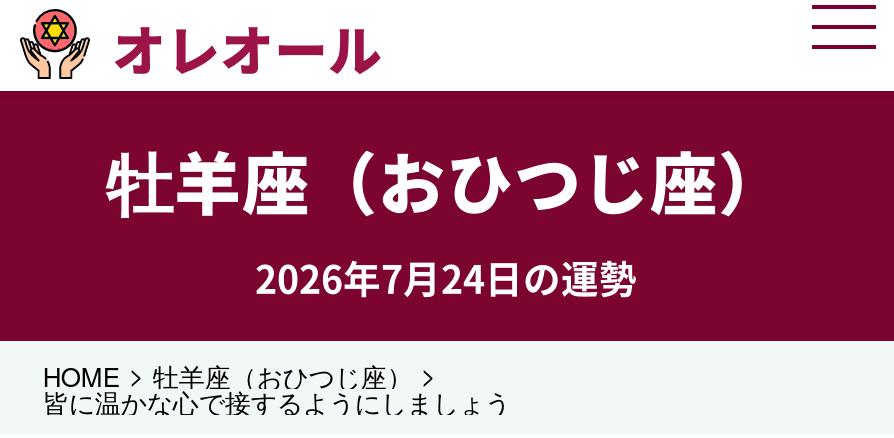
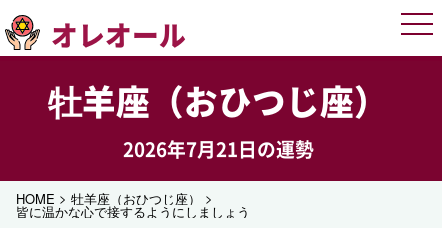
[255,249,637,305] 2026年7月24日の運勢 -> [122,135,313,163] 2026年7月21日の運勢

